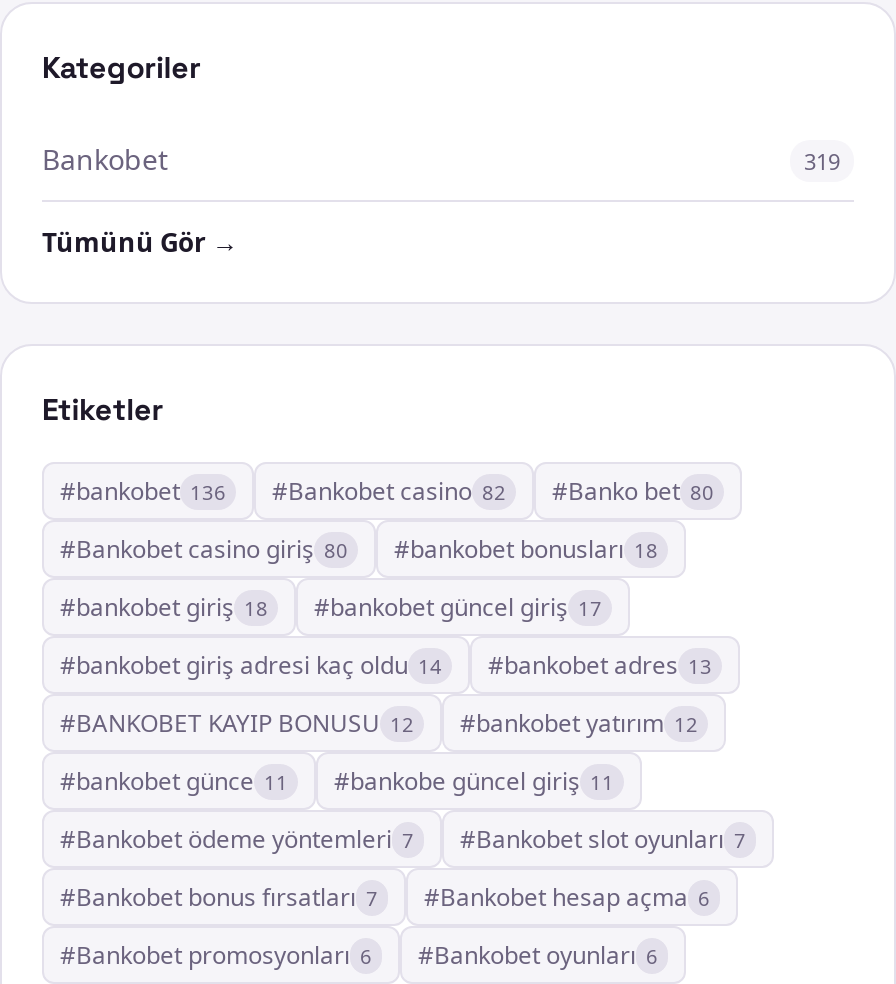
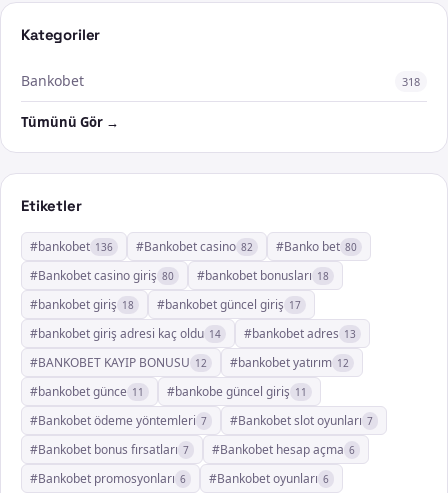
[804,145,840,175] 319 -> [402,73,420,88] 318

